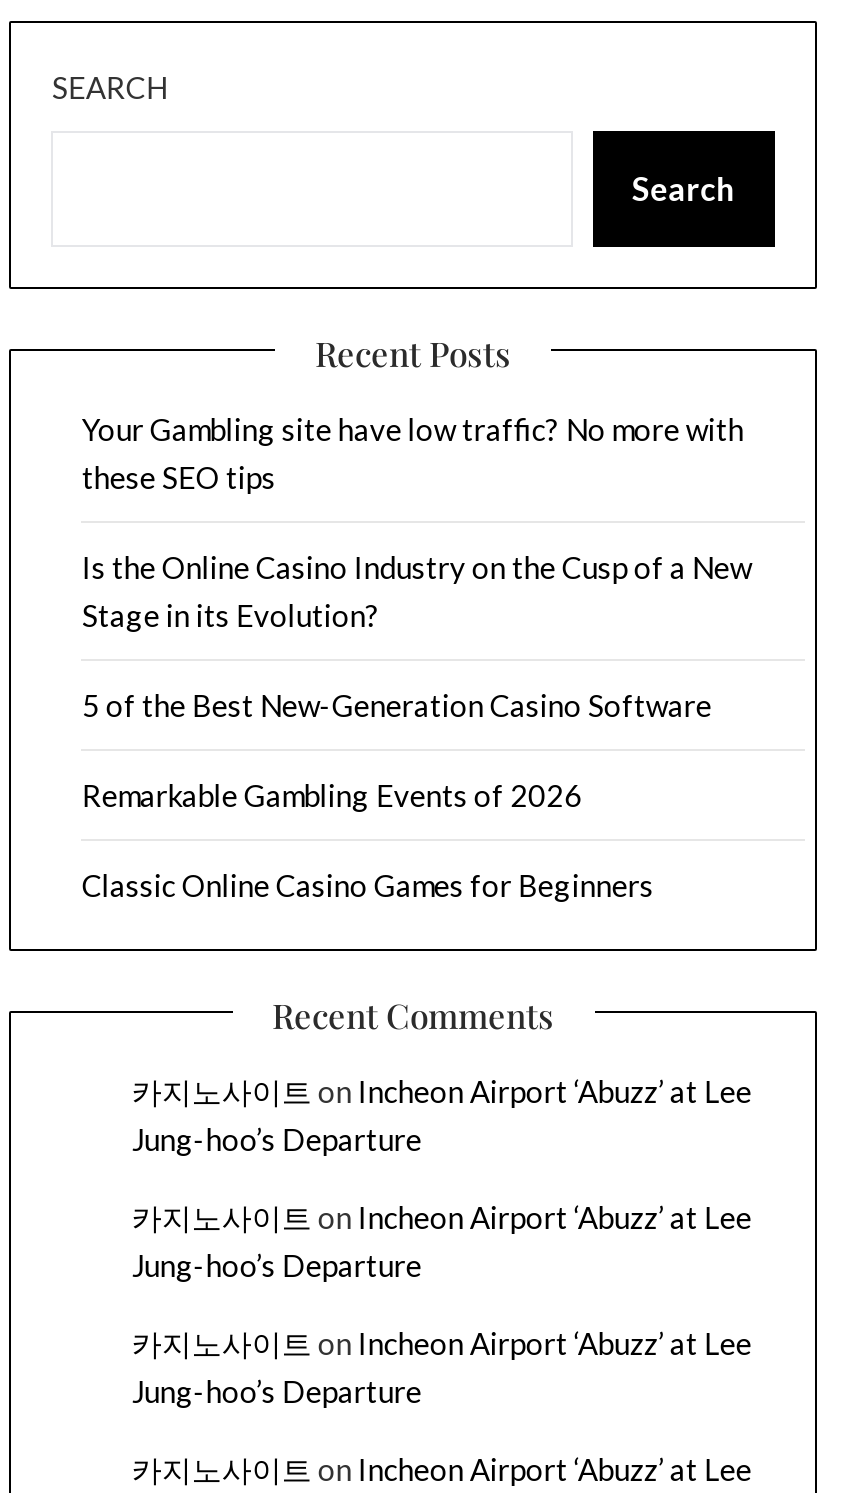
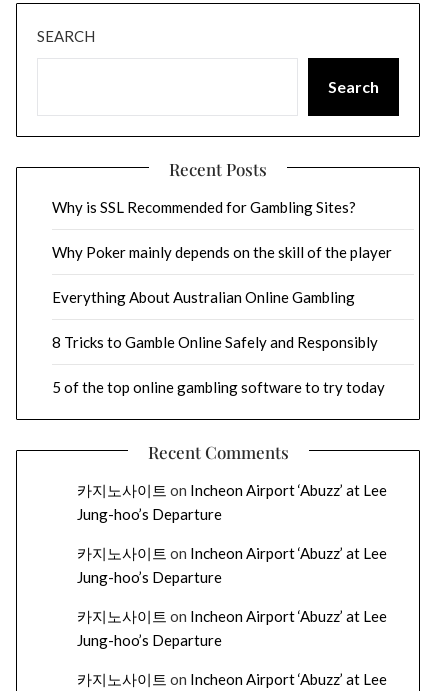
[82,410,744,494] Your Gambling site have low traffic? No more with | these SEO tips -> [52,197,356,215] Why is SSL Recommended for Gambling Sites?
[82,548,752,632] Is the Online Casino Industry on the Cusp of a New | Stage in its Evolution? -> [52,242,392,260] Why Poker mainly depends on the skill of the player
[82,686,712,722] 5 of the Best New-Generation Casino Software -> [52,287,355,305] Everything About Australian Online Gambling
[82,776,582,812] Remarkable Gambling Events of 2026 -> [52,332,378,350] 8 Tricks to Gamble Online Safely and Responsibly
[82,866,654,902] Classic Online Casino Games for Beginners -> [52,377,385,395] 5 of the top online gambling software to try today

